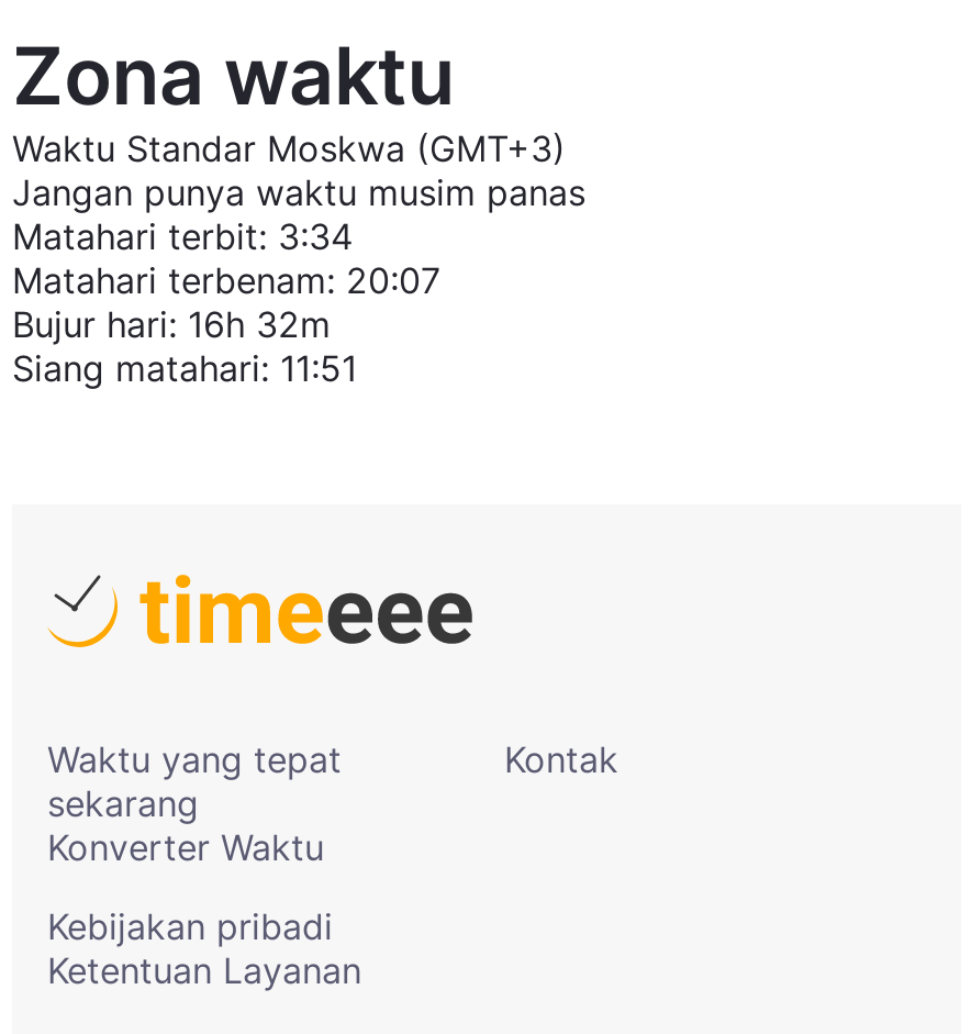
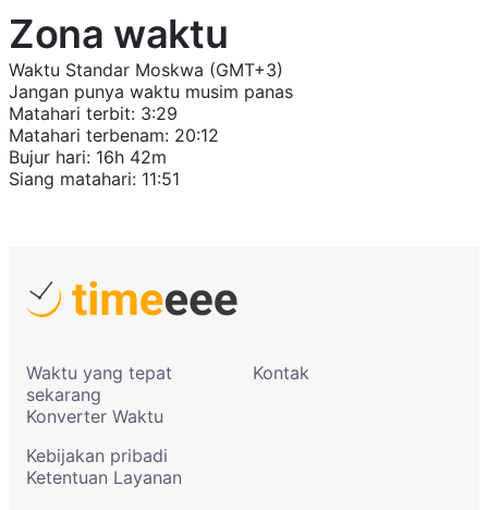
[12,214,353,258] Matahari terbit: 3:34 -> [9,102,178,124] Matahari terbit: 3:29
[12,258,440,302] Matahari terbenam: 20:07 -> [9,124,219,146] Matahari terbenam: 20:12
[12,302,331,346] Bujur hari: 16h 32m -> [9,146,167,168] Bujur hari: 16h 42m

